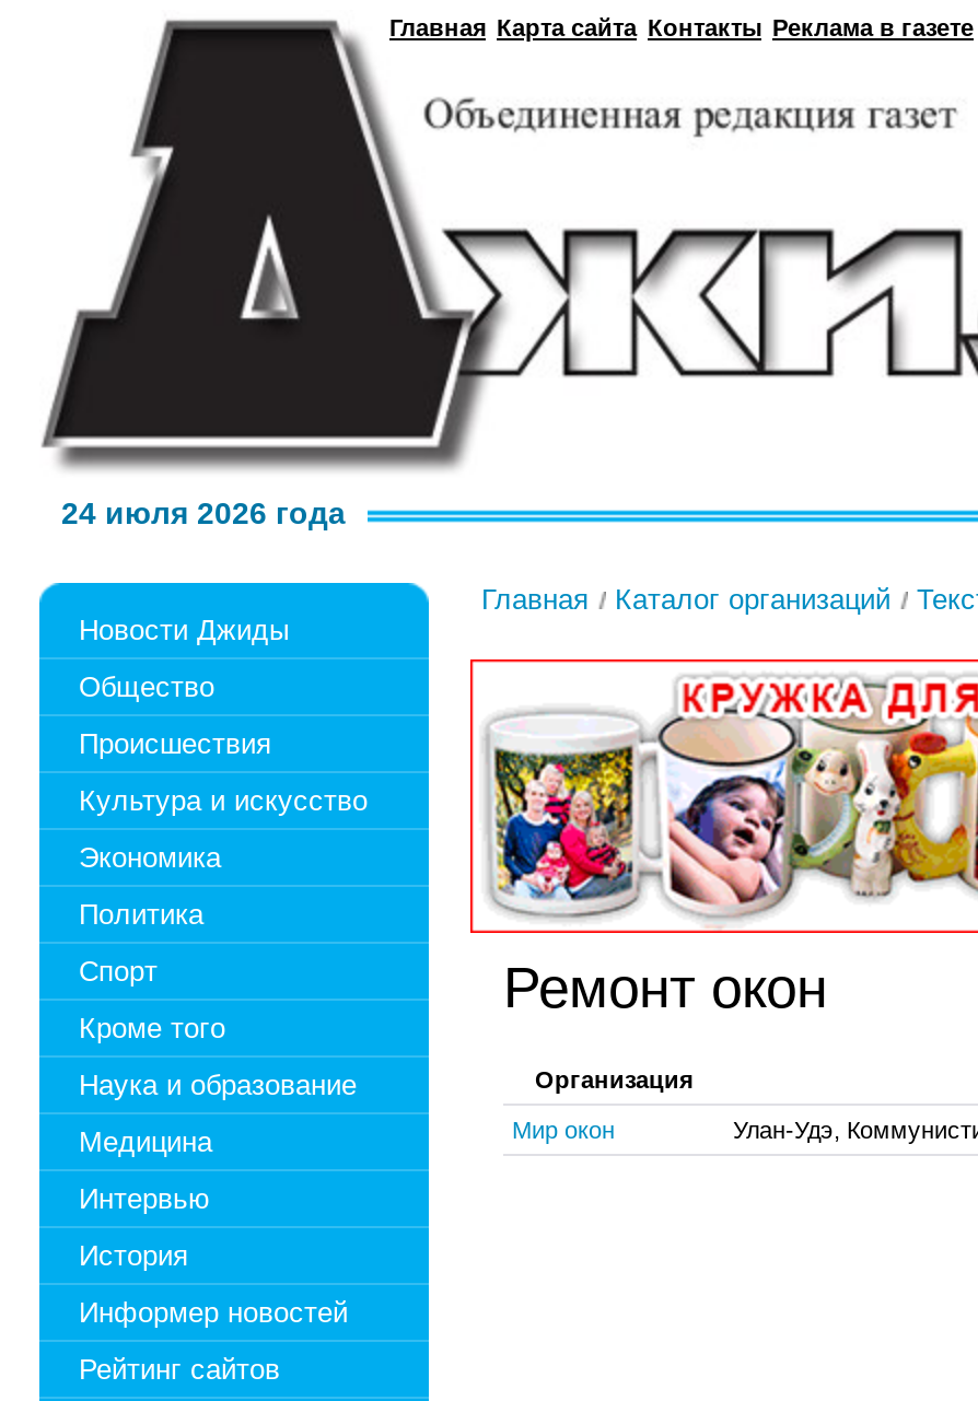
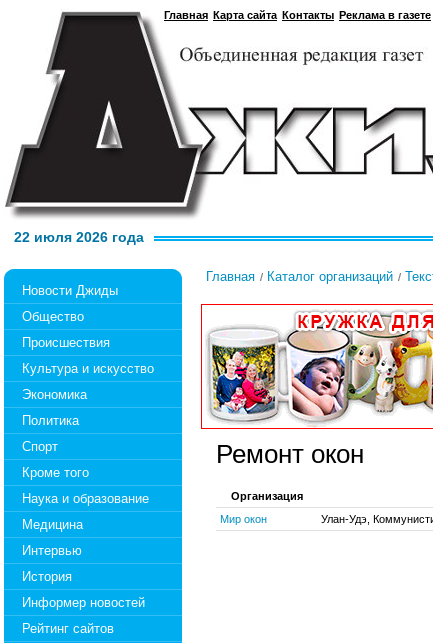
[61,495,346,530] 24 июля 2026 года -> [14,229,144,245] 22 июля 2026 года

